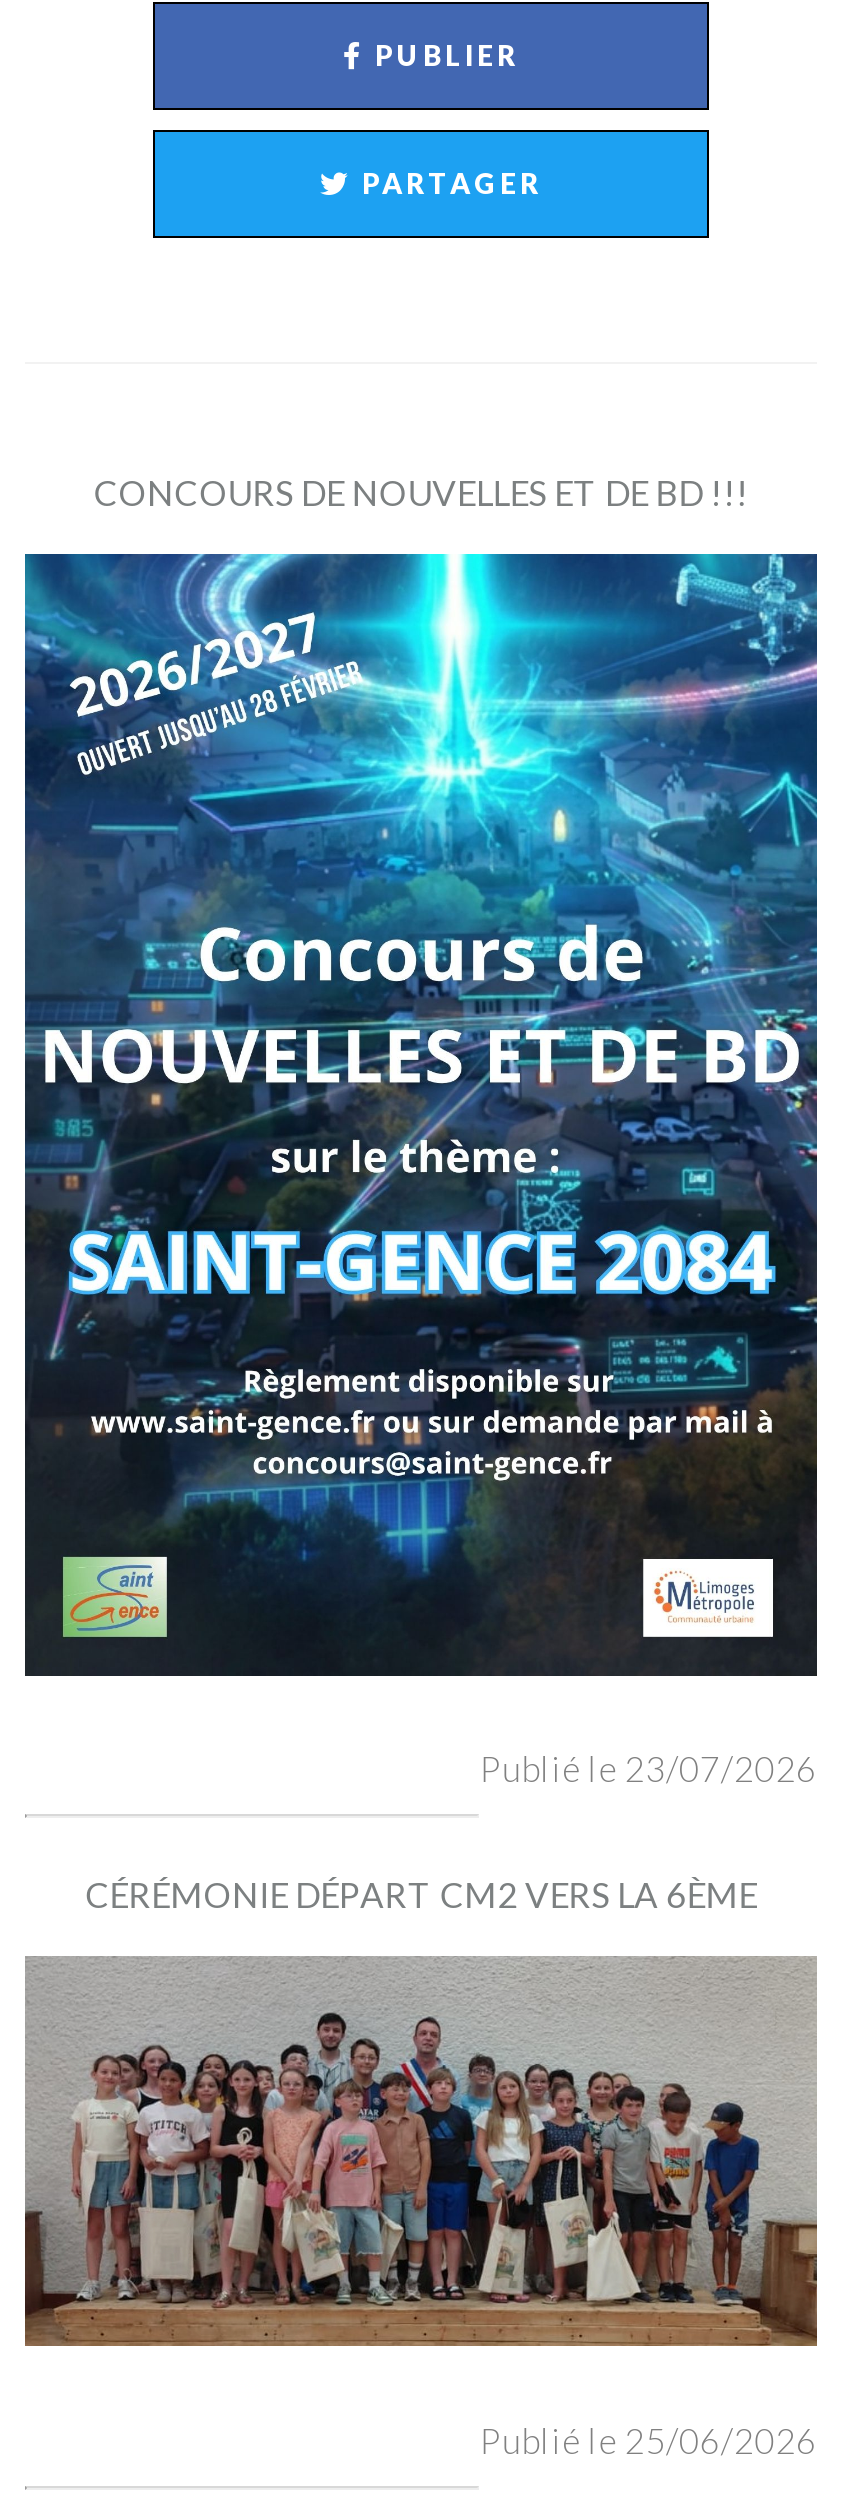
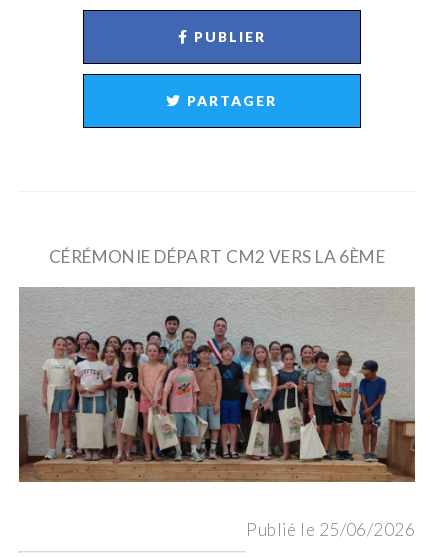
[93,473,749,515] CONCOURS DE NOUVELLES ET DE BD !!! -> none
[23,553,819,1791] [image] | Publié le 23/07/2026 -> none

